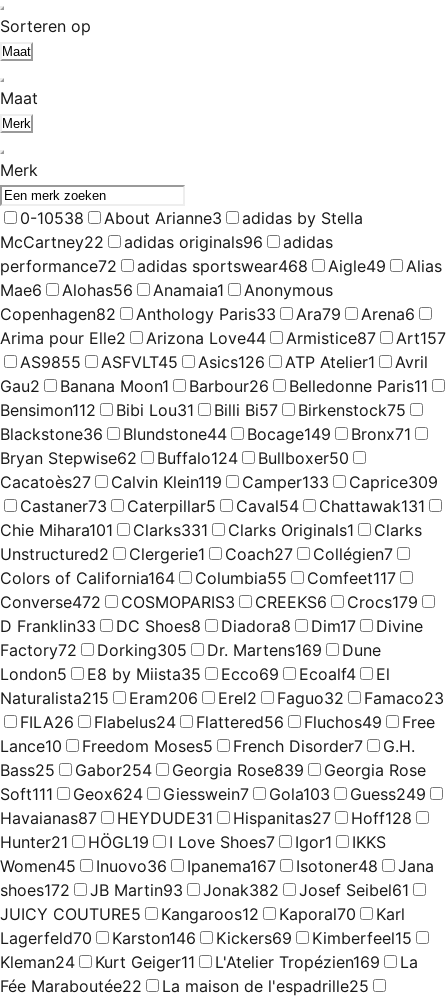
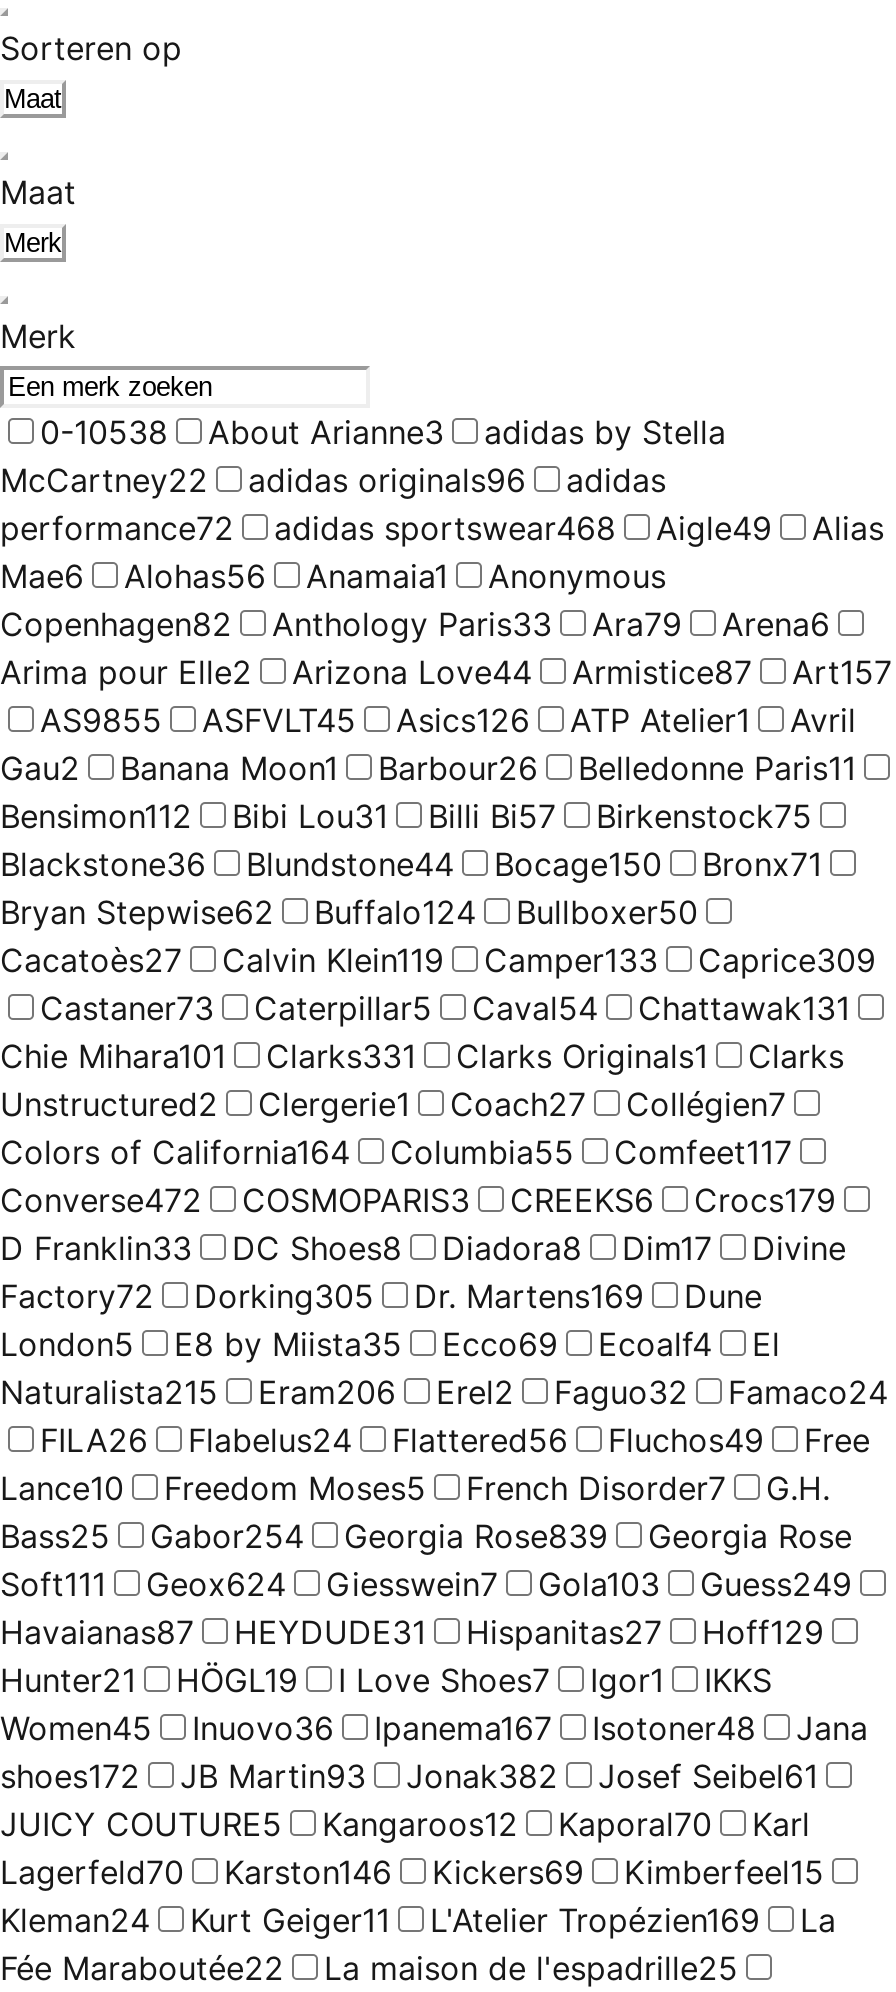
[0,424,411,444] Blackstone36 Blundstone44 Bocage149 Bronx71 -> [0,844,822,884] Blackstone36 Blundstone44 Bocage150 Bronx71
[0,688,444,708] Naturalista215 Eram206 Erel2 Faguo32 Famaco23 -> [0,1372,888,1412] Naturalista215 Eram206 Erel2 Faguo32 Famaco24
[0,808,412,828] Havaianas87 HEYDUDE31 Hispanitas27 Hoff128 -> [0,1612,824,1652] Havaianas87 HEYDUDE31 Hispanitas27 Hoff129

